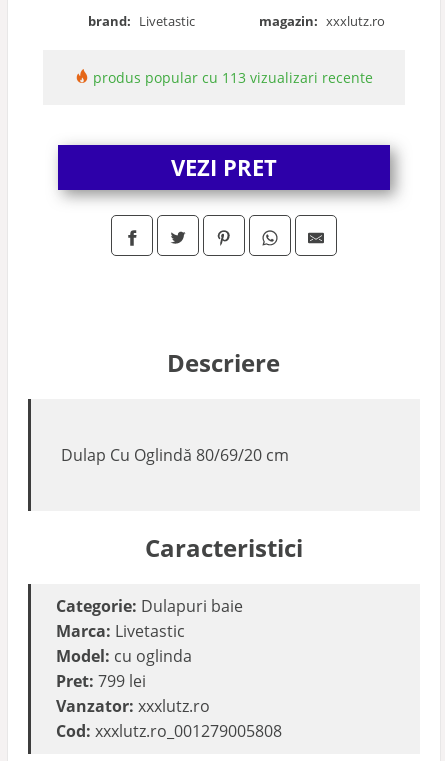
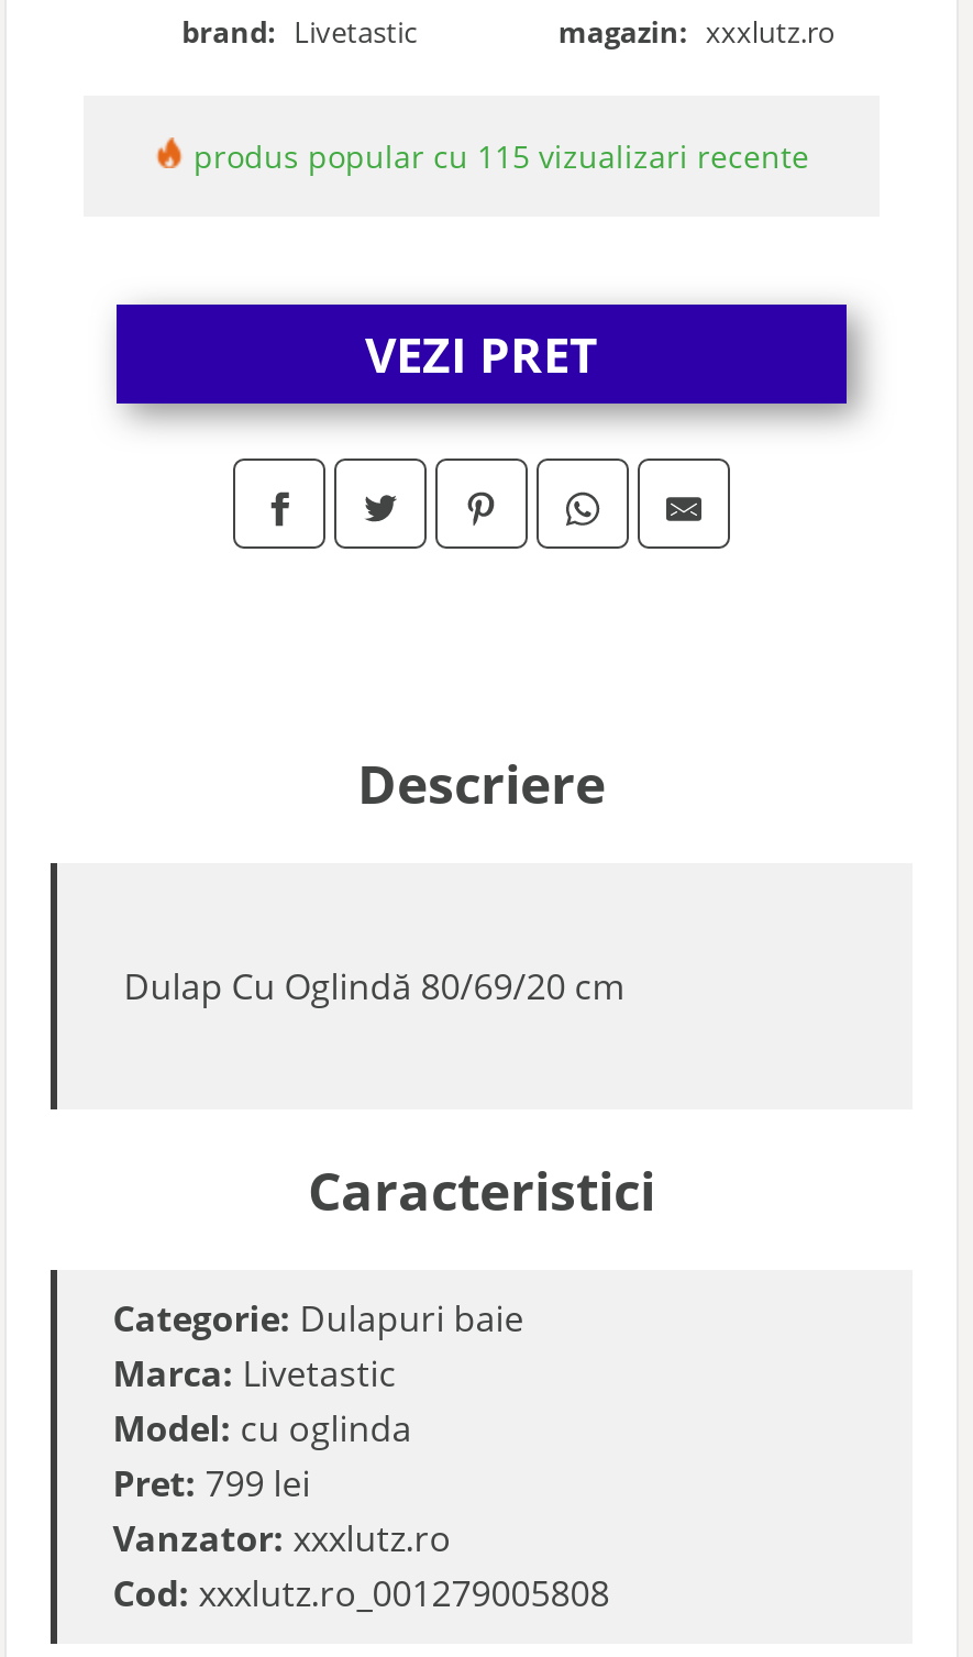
[89,68,373,87] produs popular cu 113 vizualizari recente -> [185,135,809,177] produs popular cu 115 vizualizari recente

